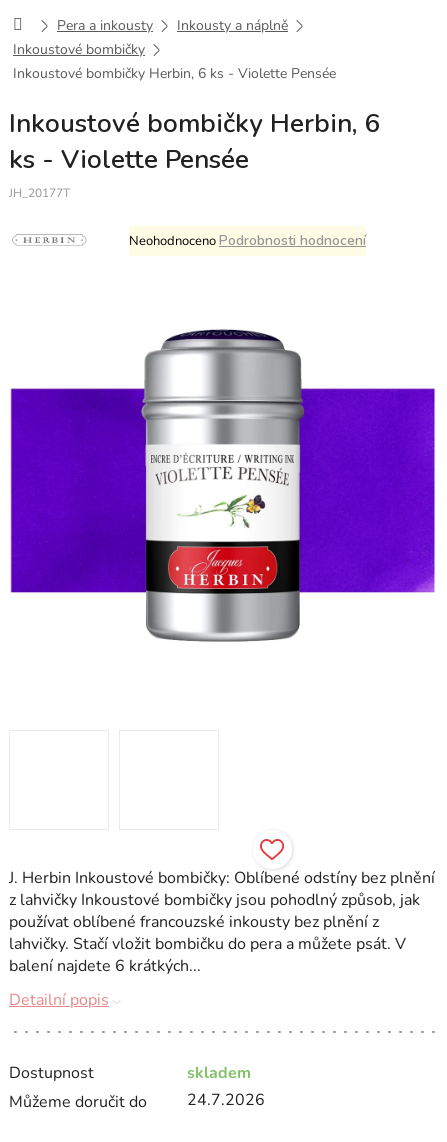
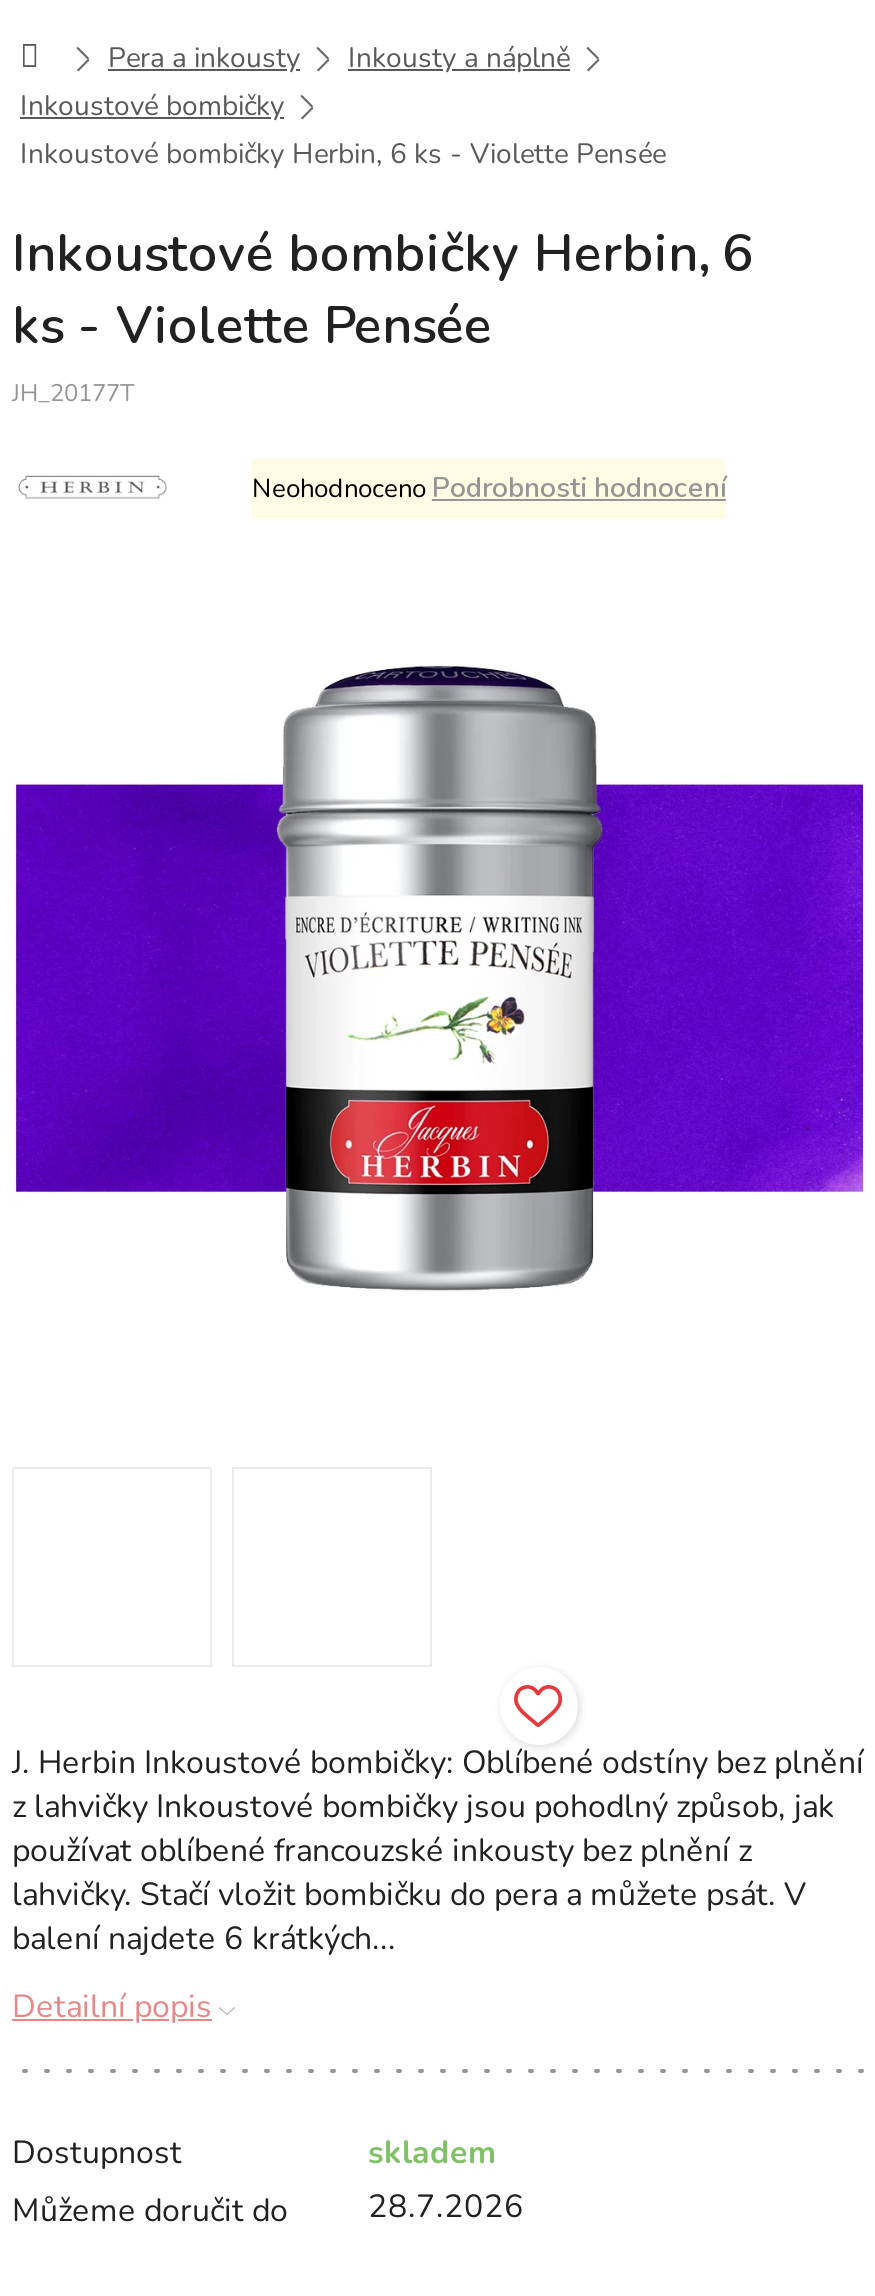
[9,1089,265,1113] Můžeme doručit do 24.7.2026 -> [12,2185,524,2233] Můžeme doručit do 28.7.2026

